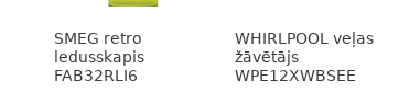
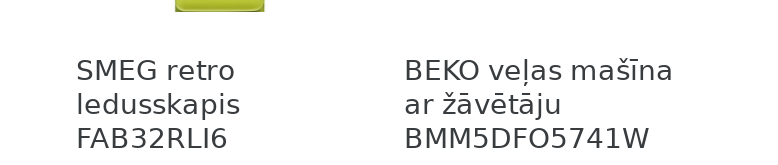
[235,30,374,85] WHIRLPOOL veļas | žāvētājs | WPE12XWBSEE -> [404,54,674,154] BEKO veļas mašīna | ar žāvētāju | BMM5DFO5741W

